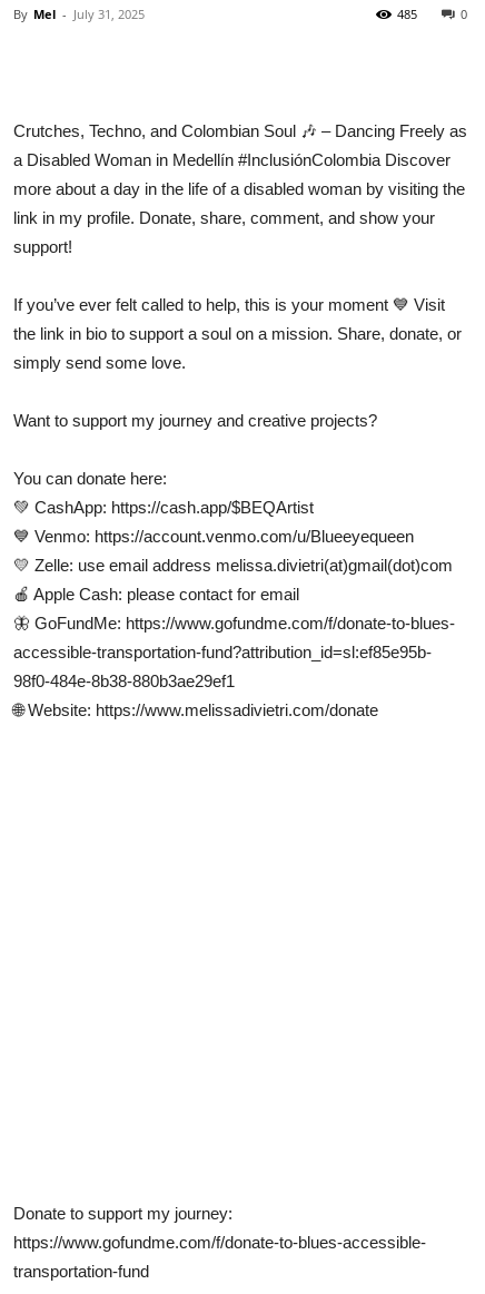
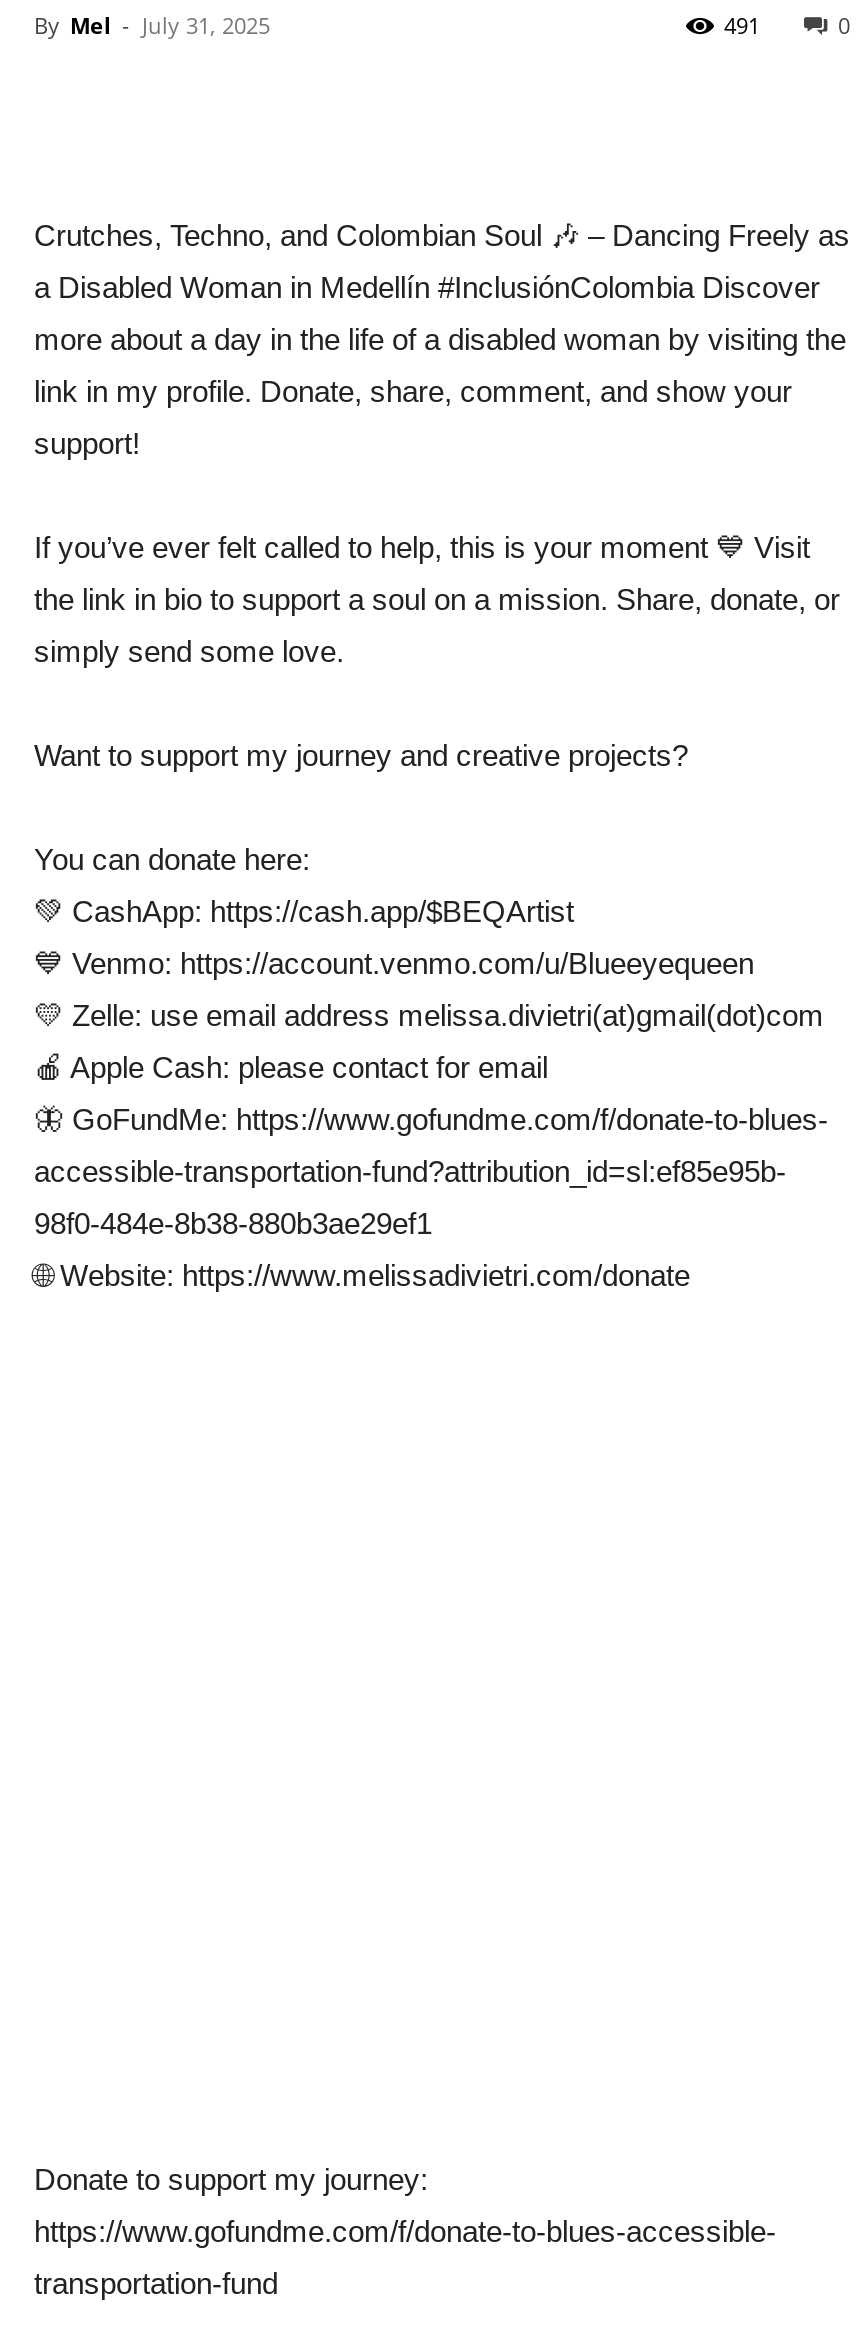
[397,5,417,22] 485 -> [724,9,760,39] 491

